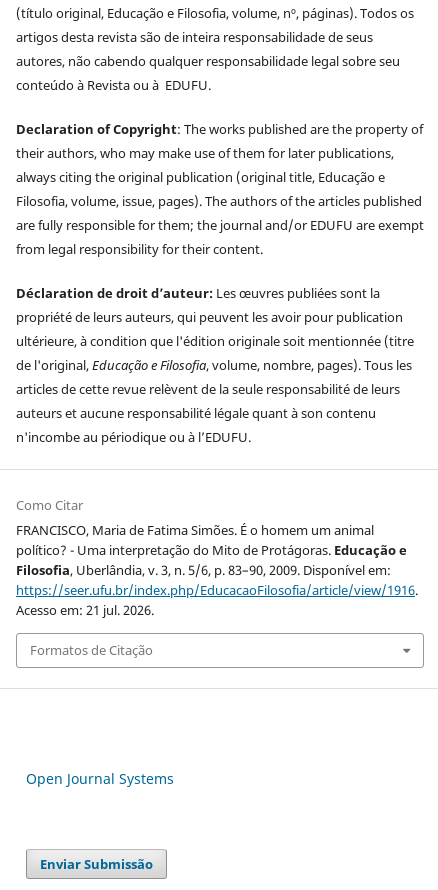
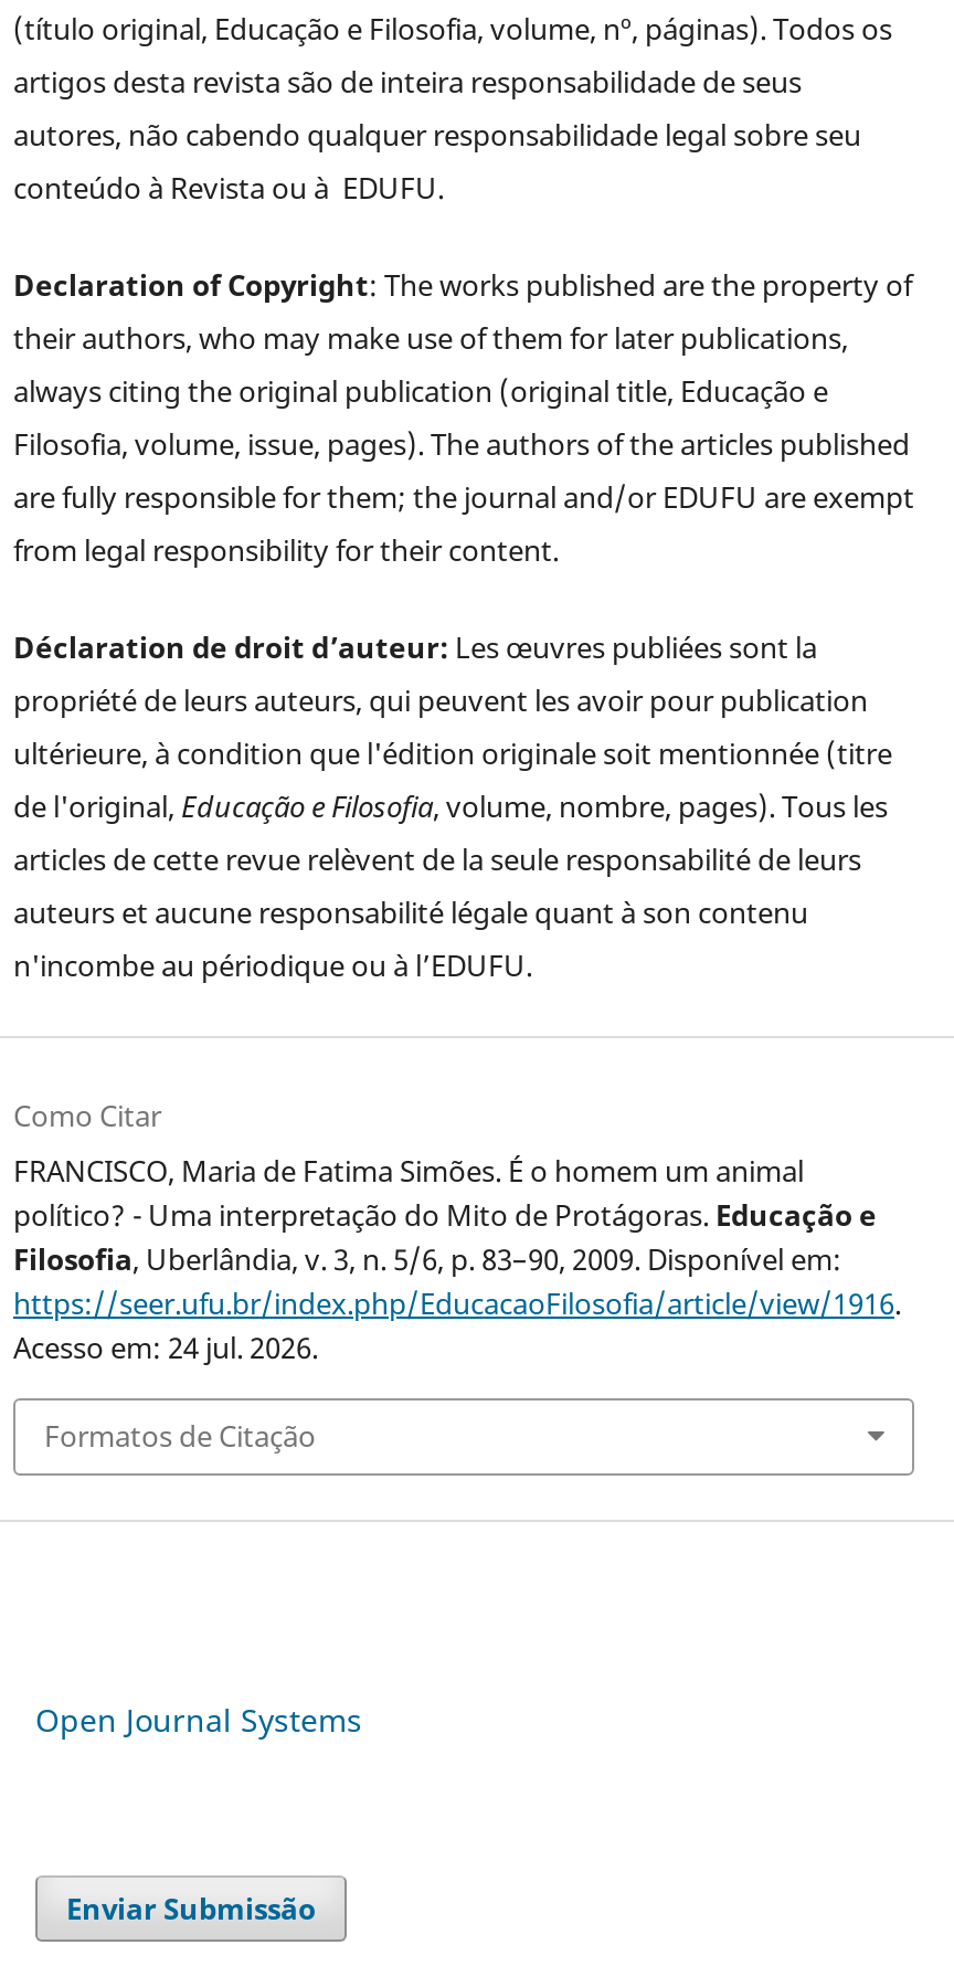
[16,601,154,619] Acesso em: 21 jul. 2026. -> [13,1328,318,1367] Acesso em: 24 jul. 2026.

